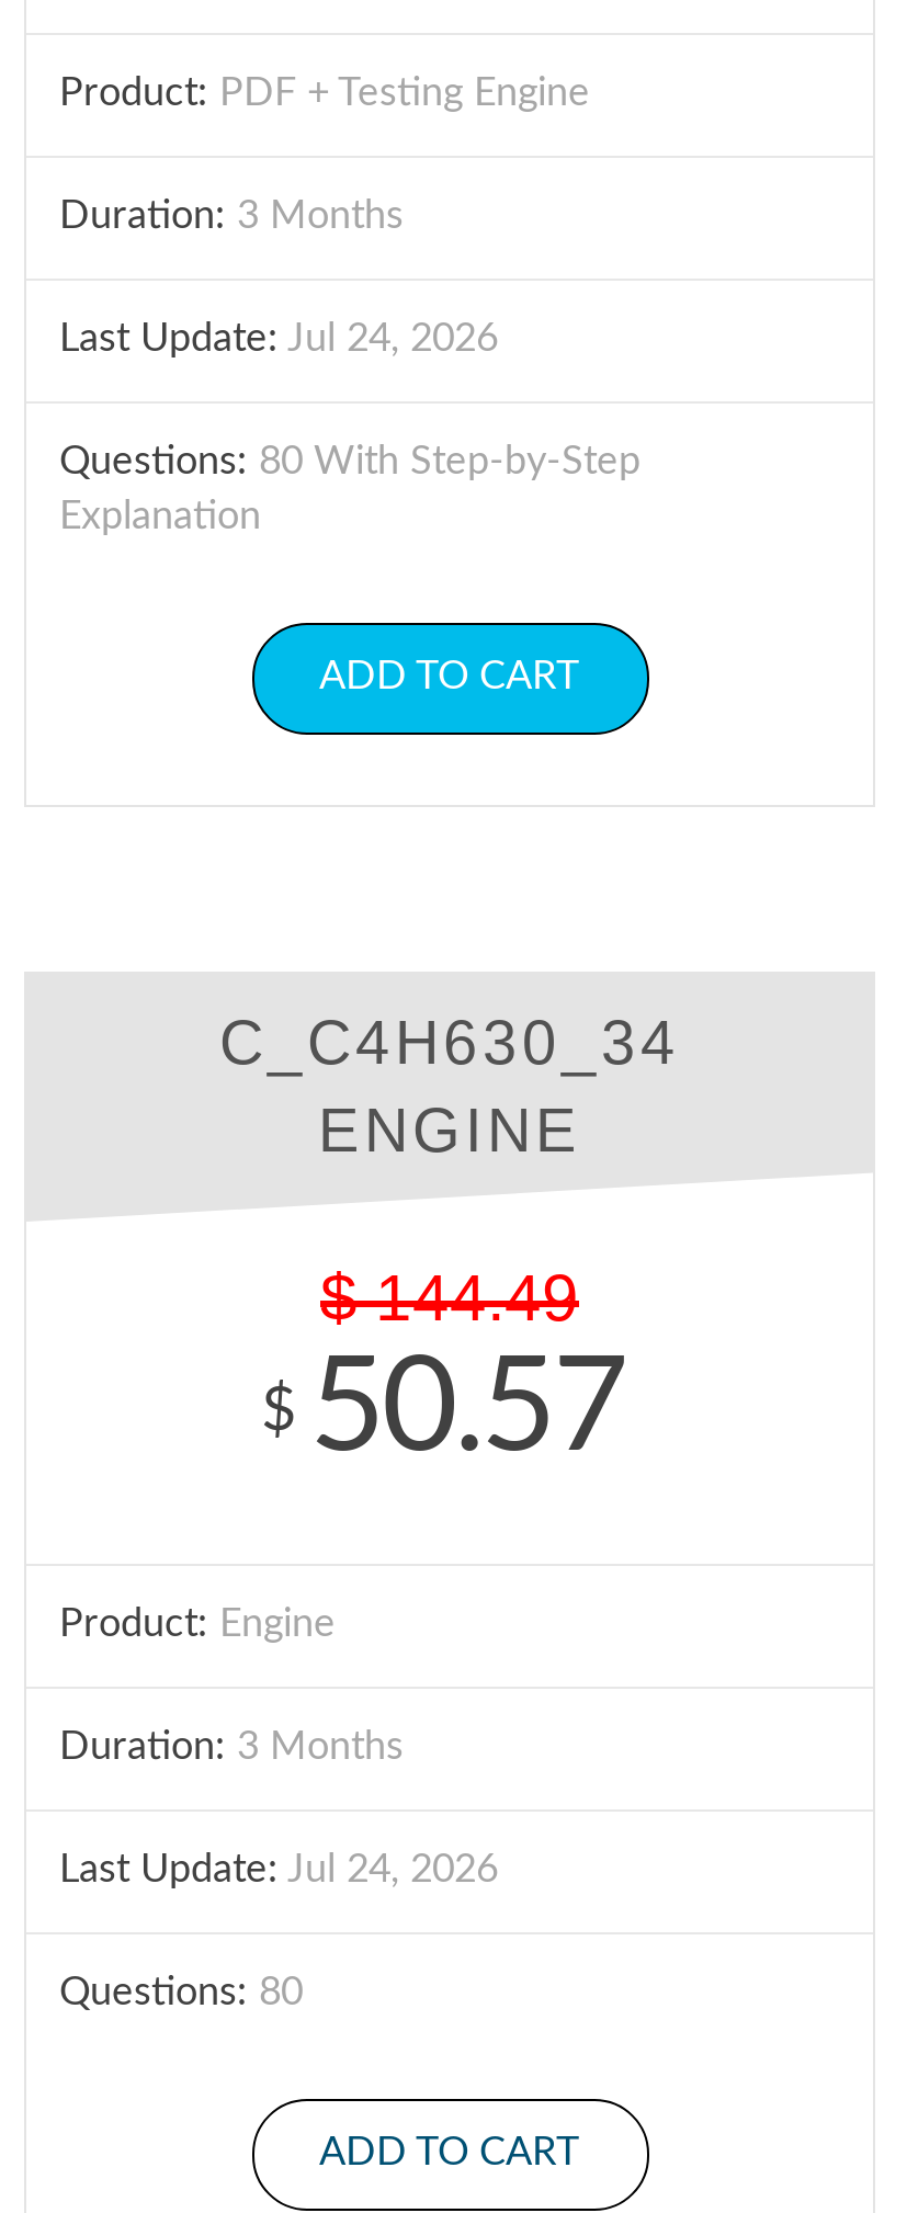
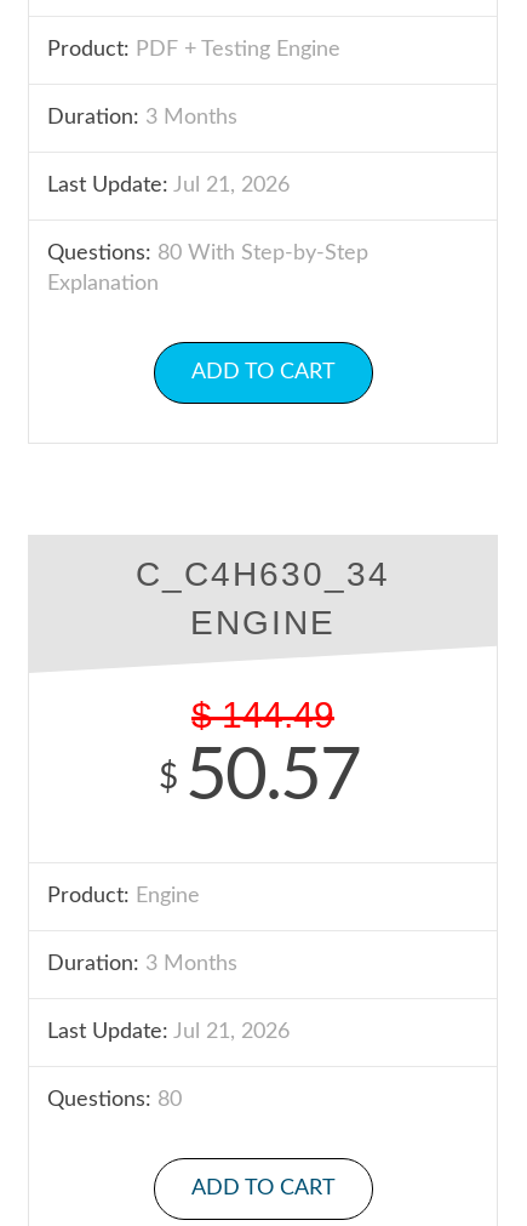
[59,320,498,360] Last Update: Jul 24, 2026 -> [47,175,290,196] Last Update: Jul 21, 2026
[59,1851,498,1891] Last Update: Jul 24, 2026 -> [47,1021,290,1043] Last Update: Jul 21, 2026

